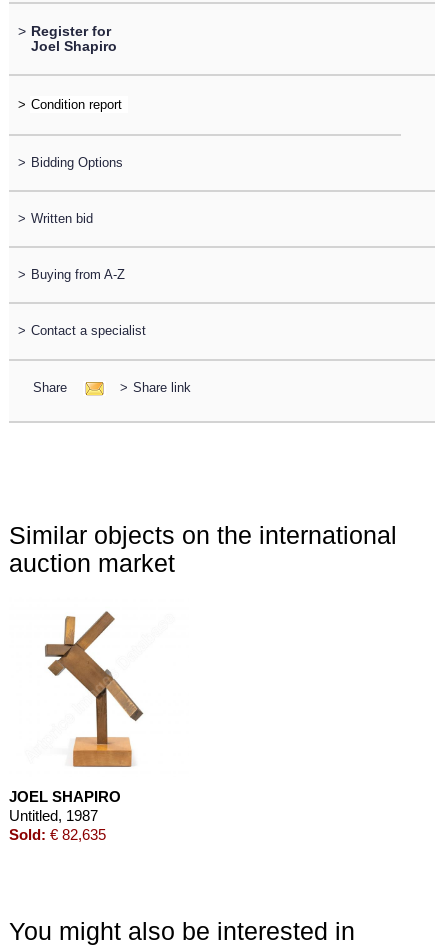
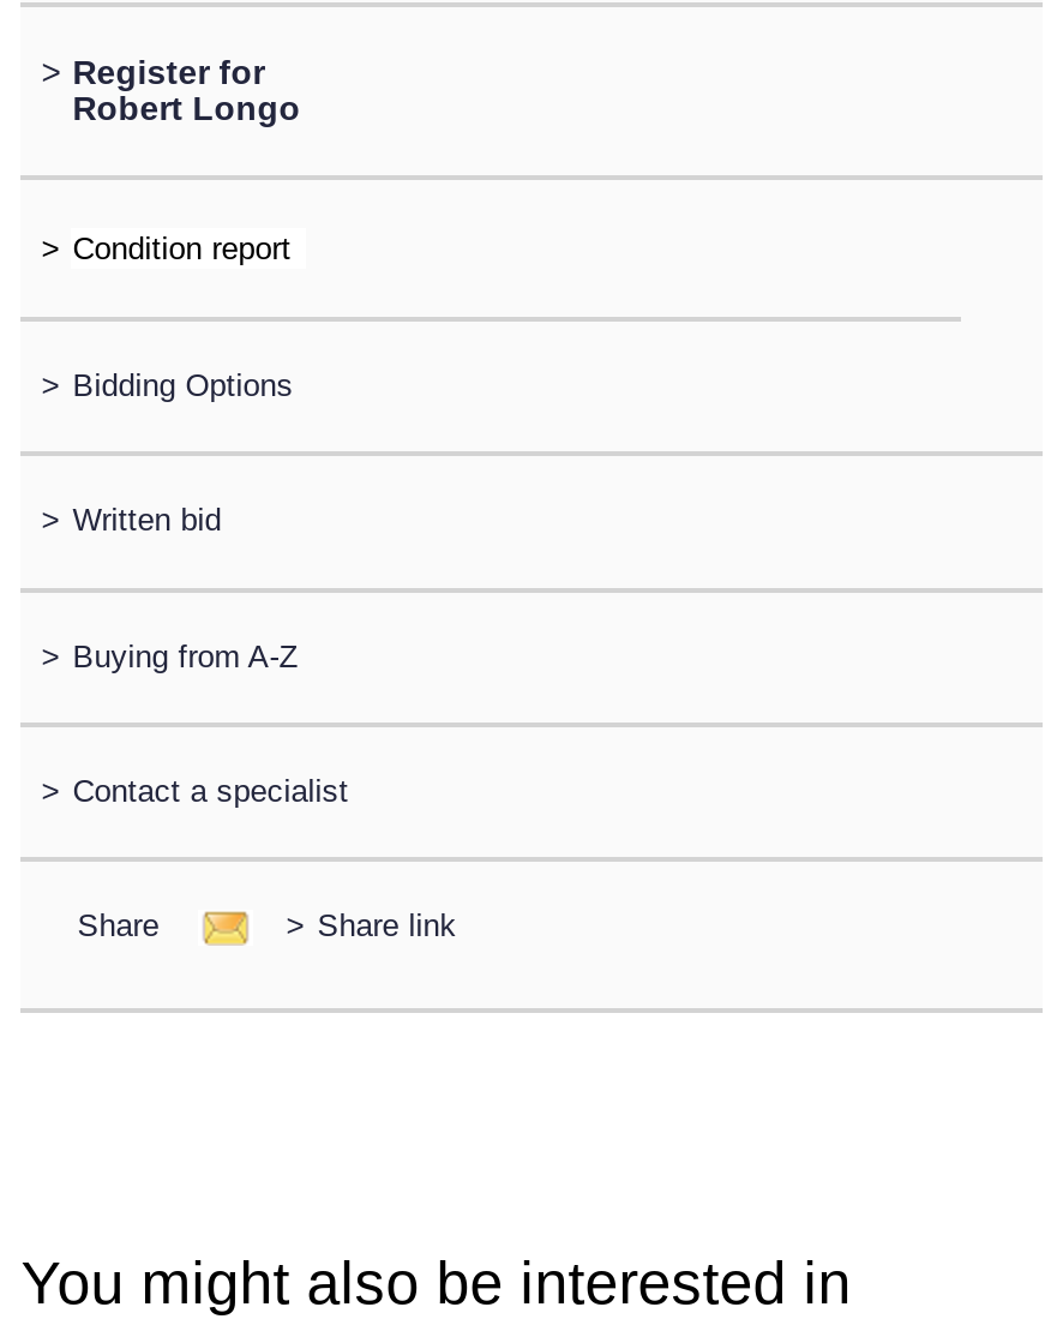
[31,38,117,54] Joel Shapiro -> [72,88,300,126] Robert Longo
[9,521,397,577] Similar objects on the international | auction market -> none
[9,611,144,843] [image] | JOEL SHAPIRO | Untitled, 1987 | Sold: € 82,635 -> none

